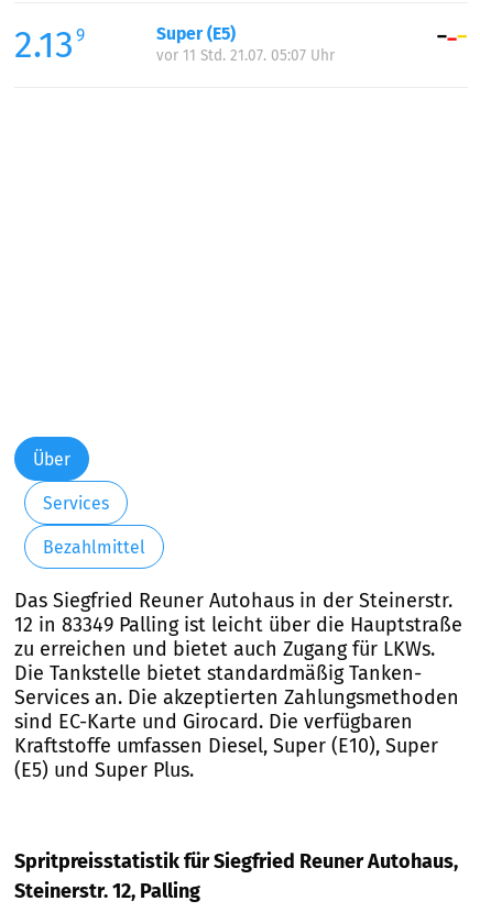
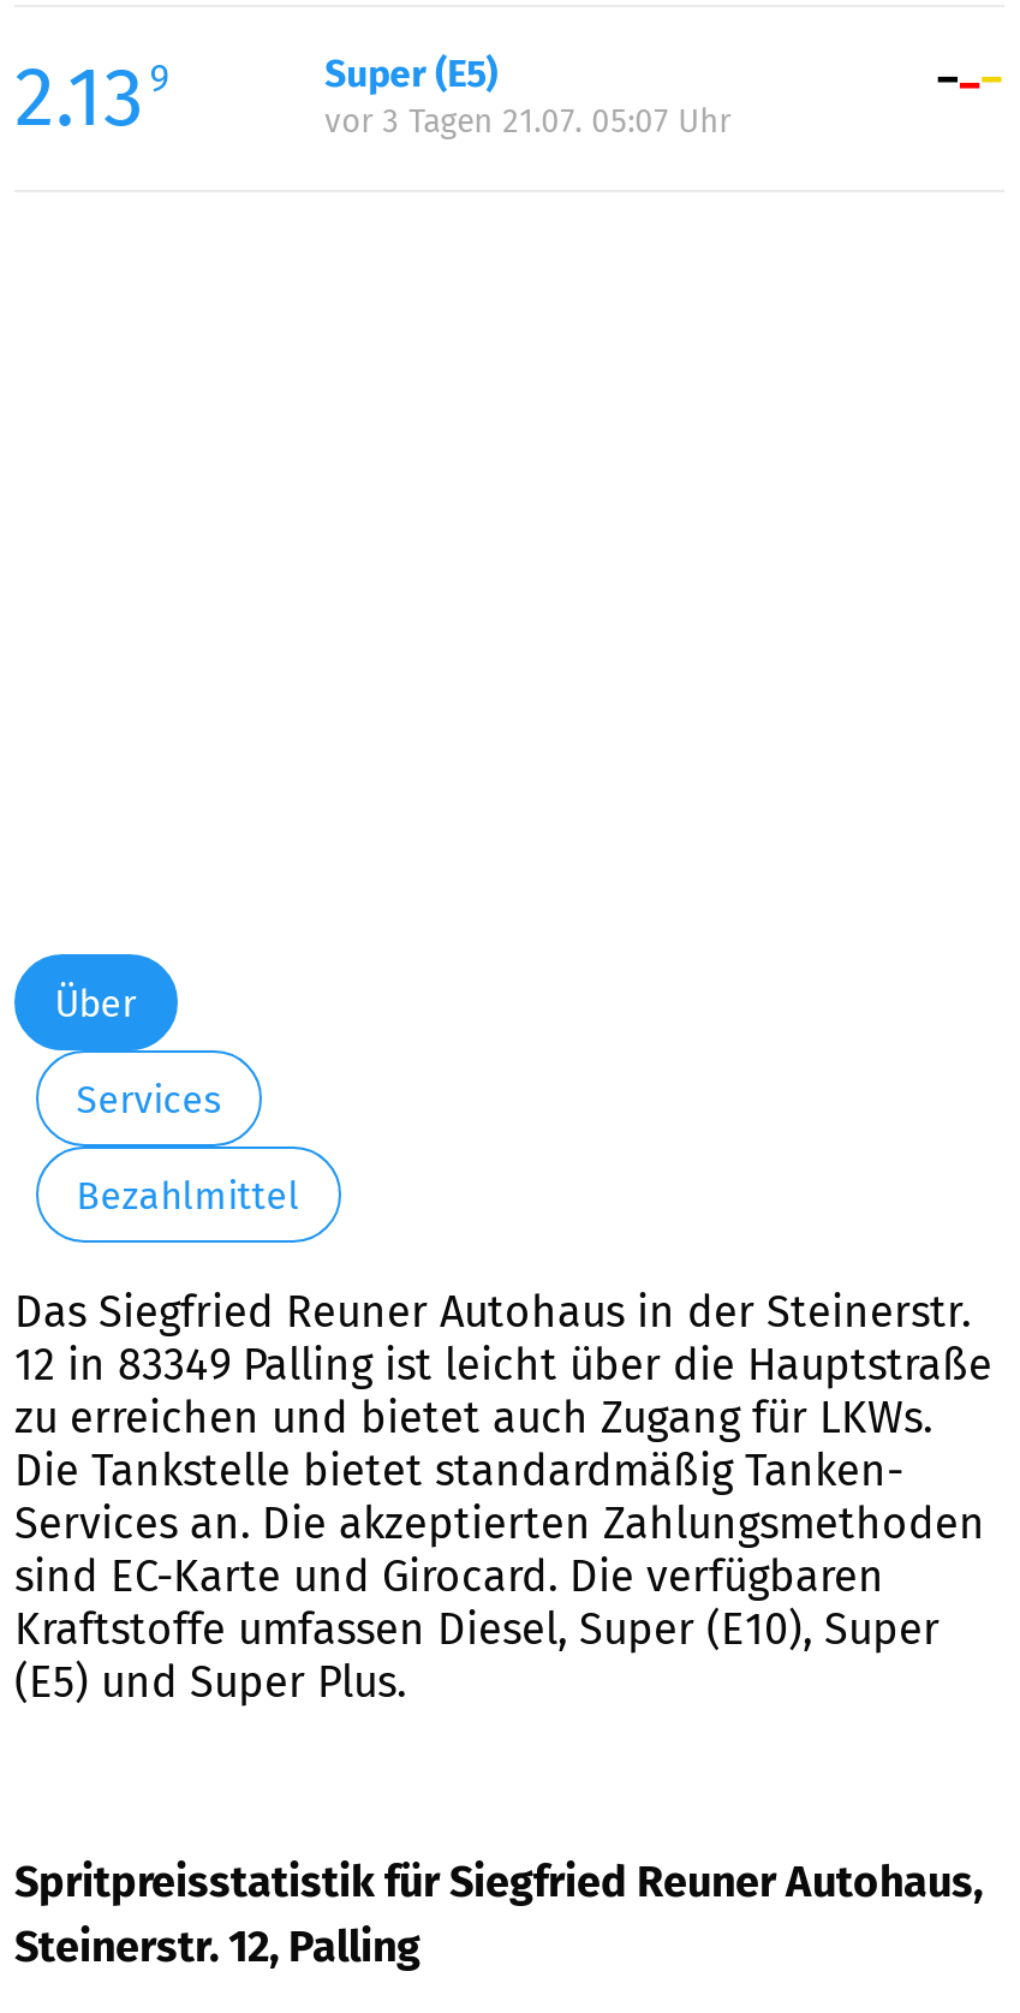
[156,46,335,65] vor 11 Std. 21.07. 05:07 Uhr -> [325,101,731,142] vor 3 Tagen 21.07. 05:07 Uhr

